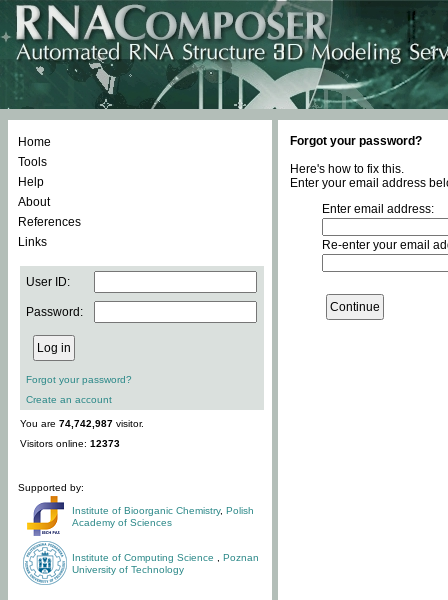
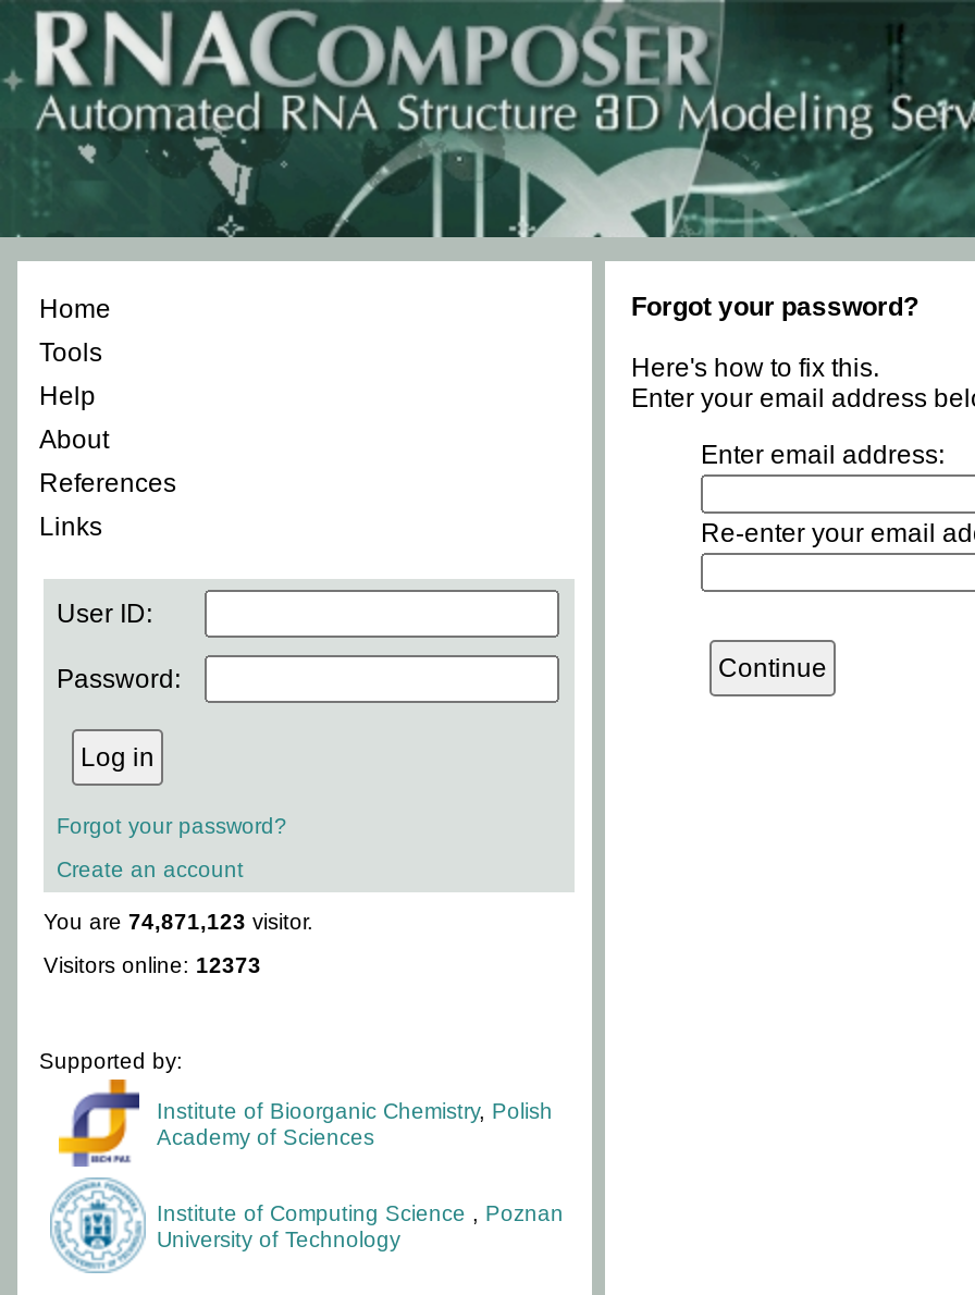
[20,418,144,429] You are 74,742,987 visitor. -> [44,910,313,934] You are 74,871,123 visitor.

